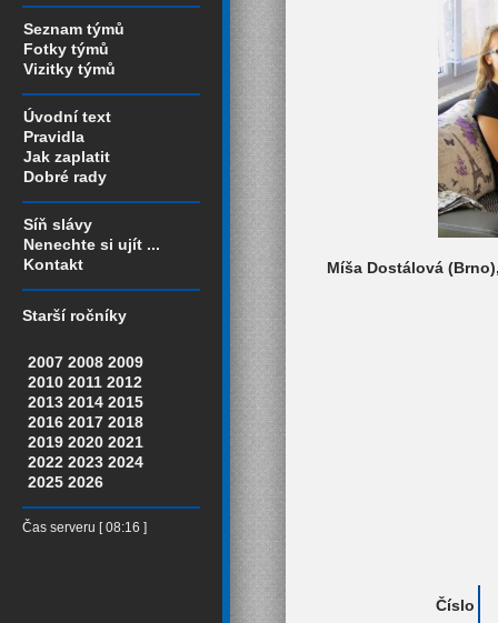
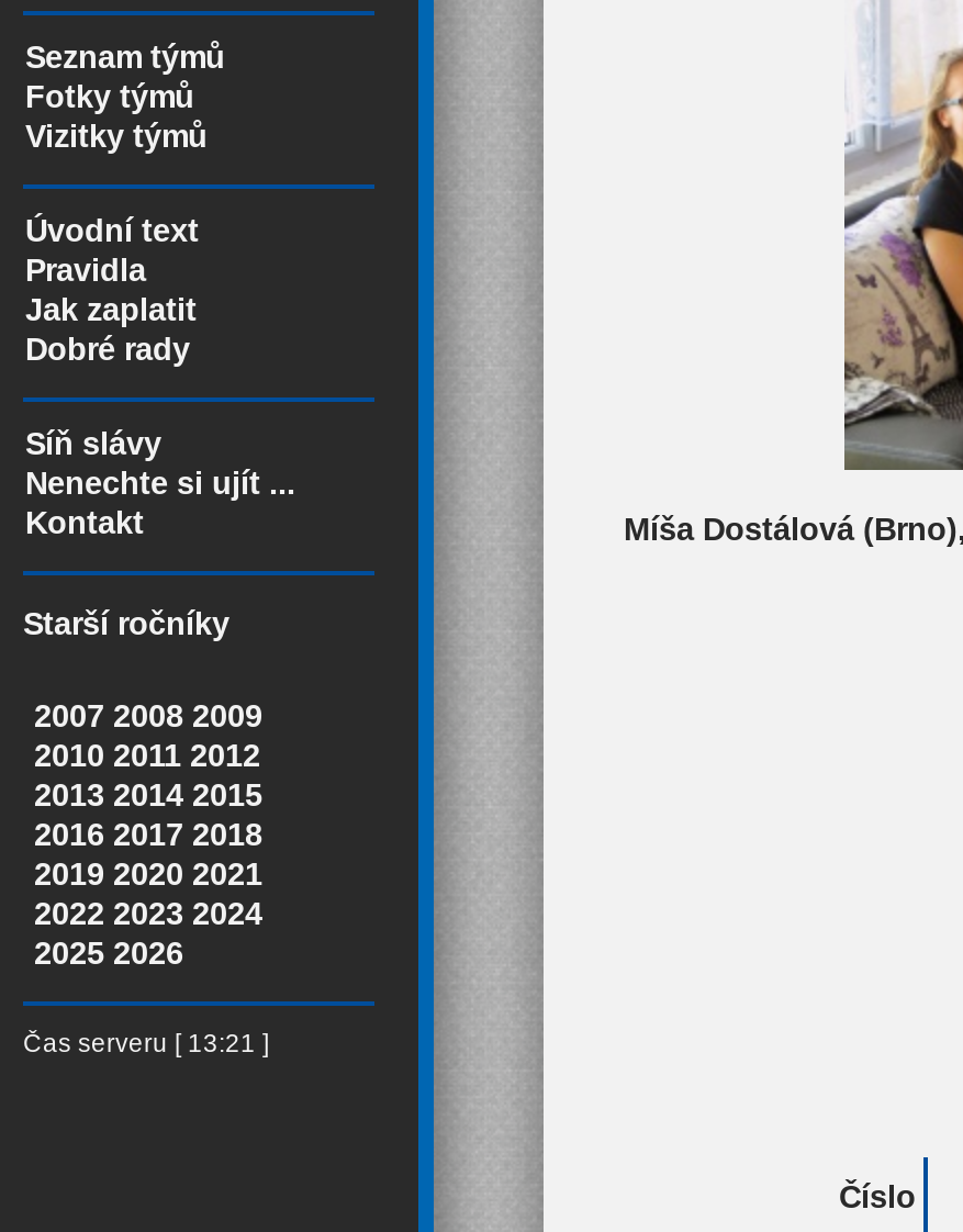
[22,521,147,534] Čas serveru [ 08:16 ] -> [23,1031,269,1057] Čas serveru [ 13:21 ]

